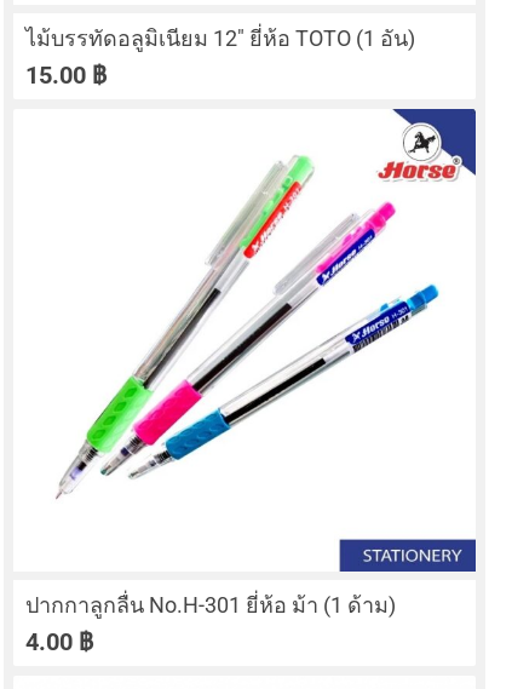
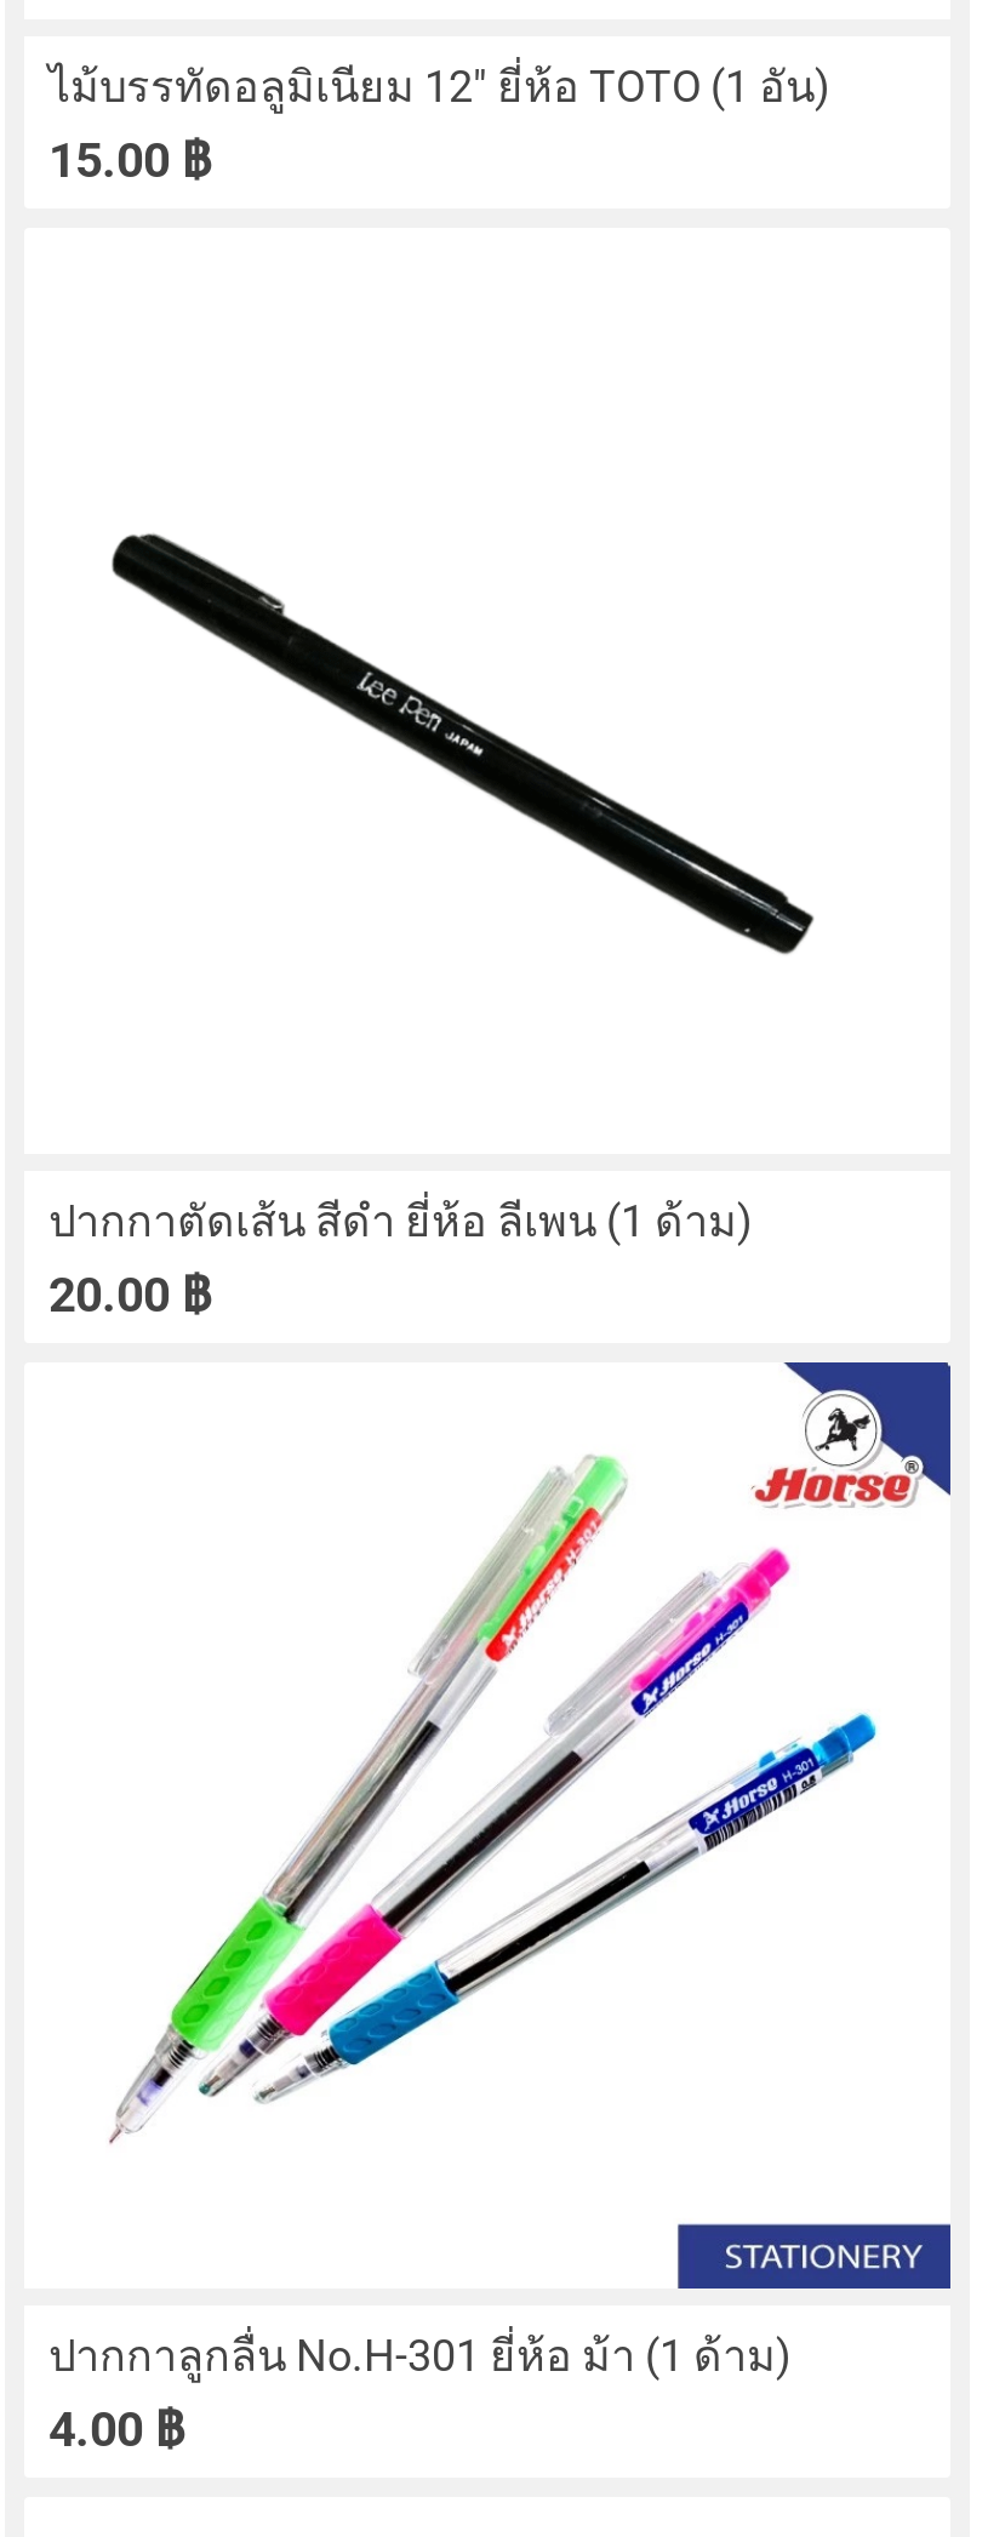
none -> [48,1197,752,1325] ปากกาตัดเส้น สีดำ ยี่ห้อ ลีเพน (1 ด้าม) | 20.00฿
none -> [109,531,815,955] [image]

